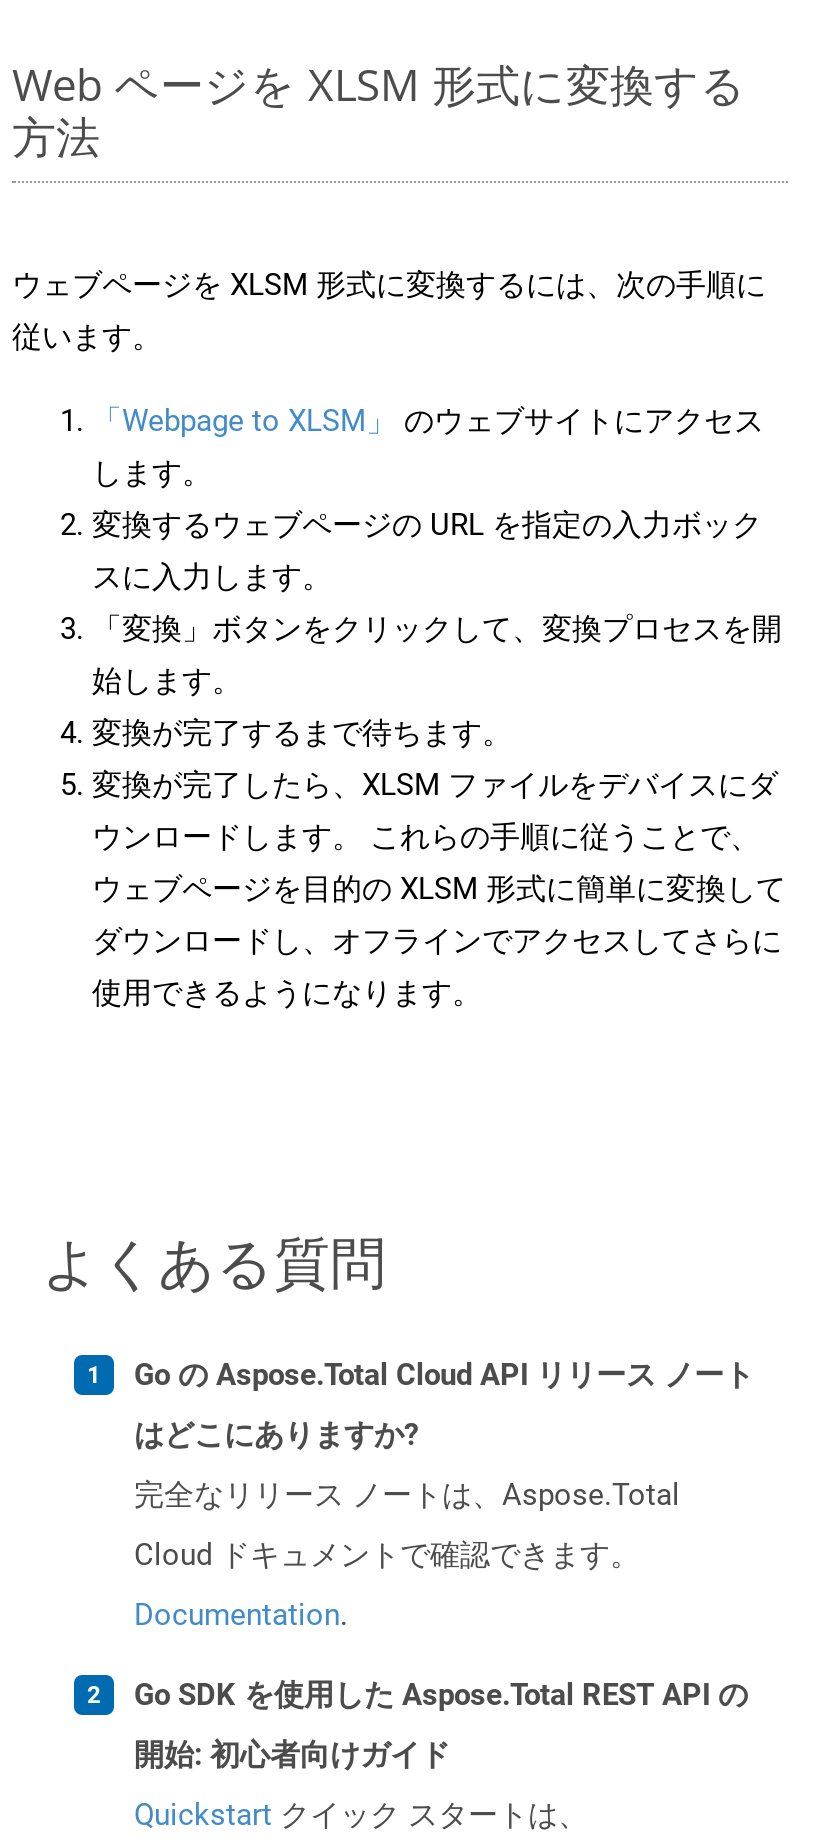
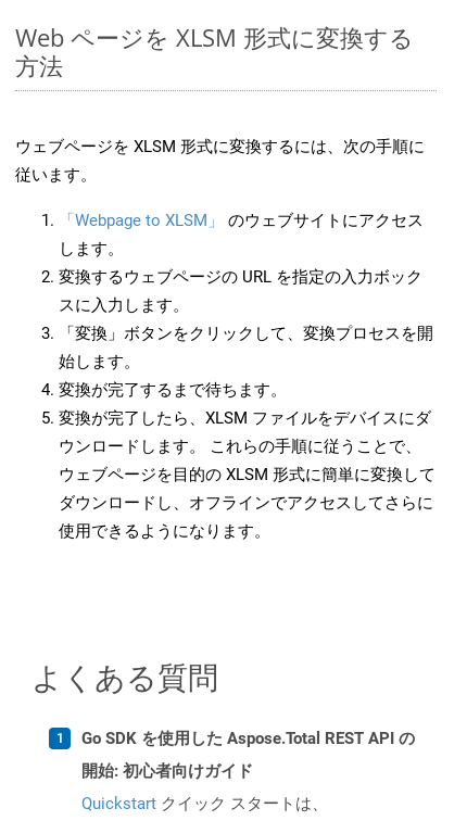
[134,1357,754,1633] Go の Aspose.Total Cloud API リリース ノート | はどこにありますか? | 完全なリリース ノートは、Aspose.Total | Cloud ドキュメントで確認できます。 | Documentation. -> none

